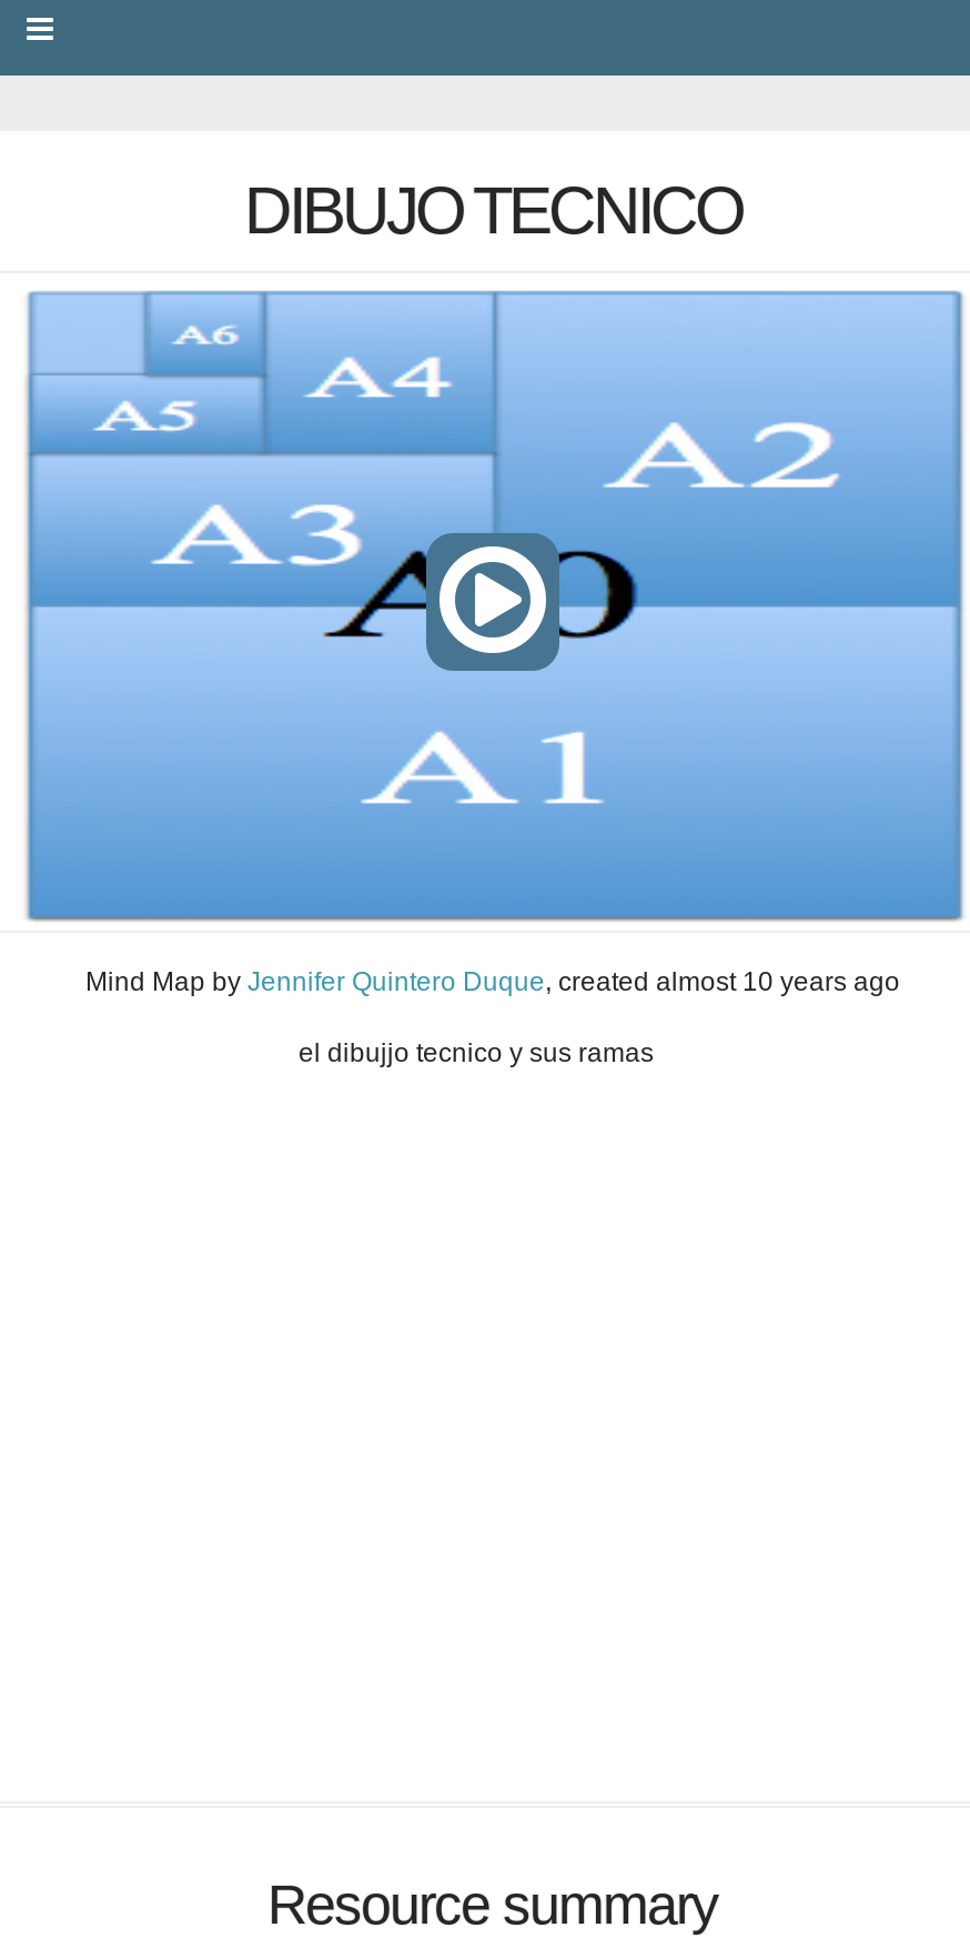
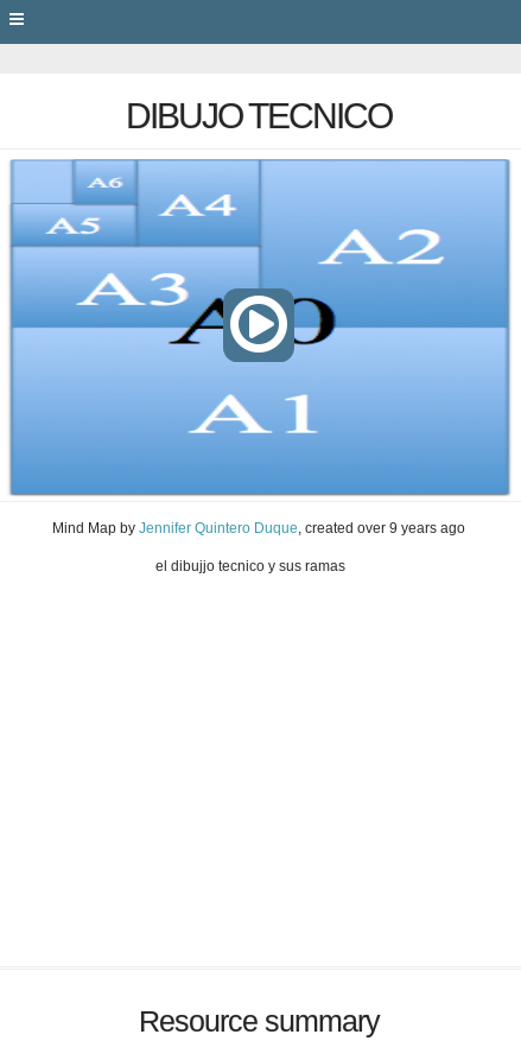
[85,966,900,997] Mind Map by Jennifer Quintero Duque, created almost 10 years ago -> [52,520,465,536] Mind Map by Jennifer Quintero Duque, created over 9 years ago

